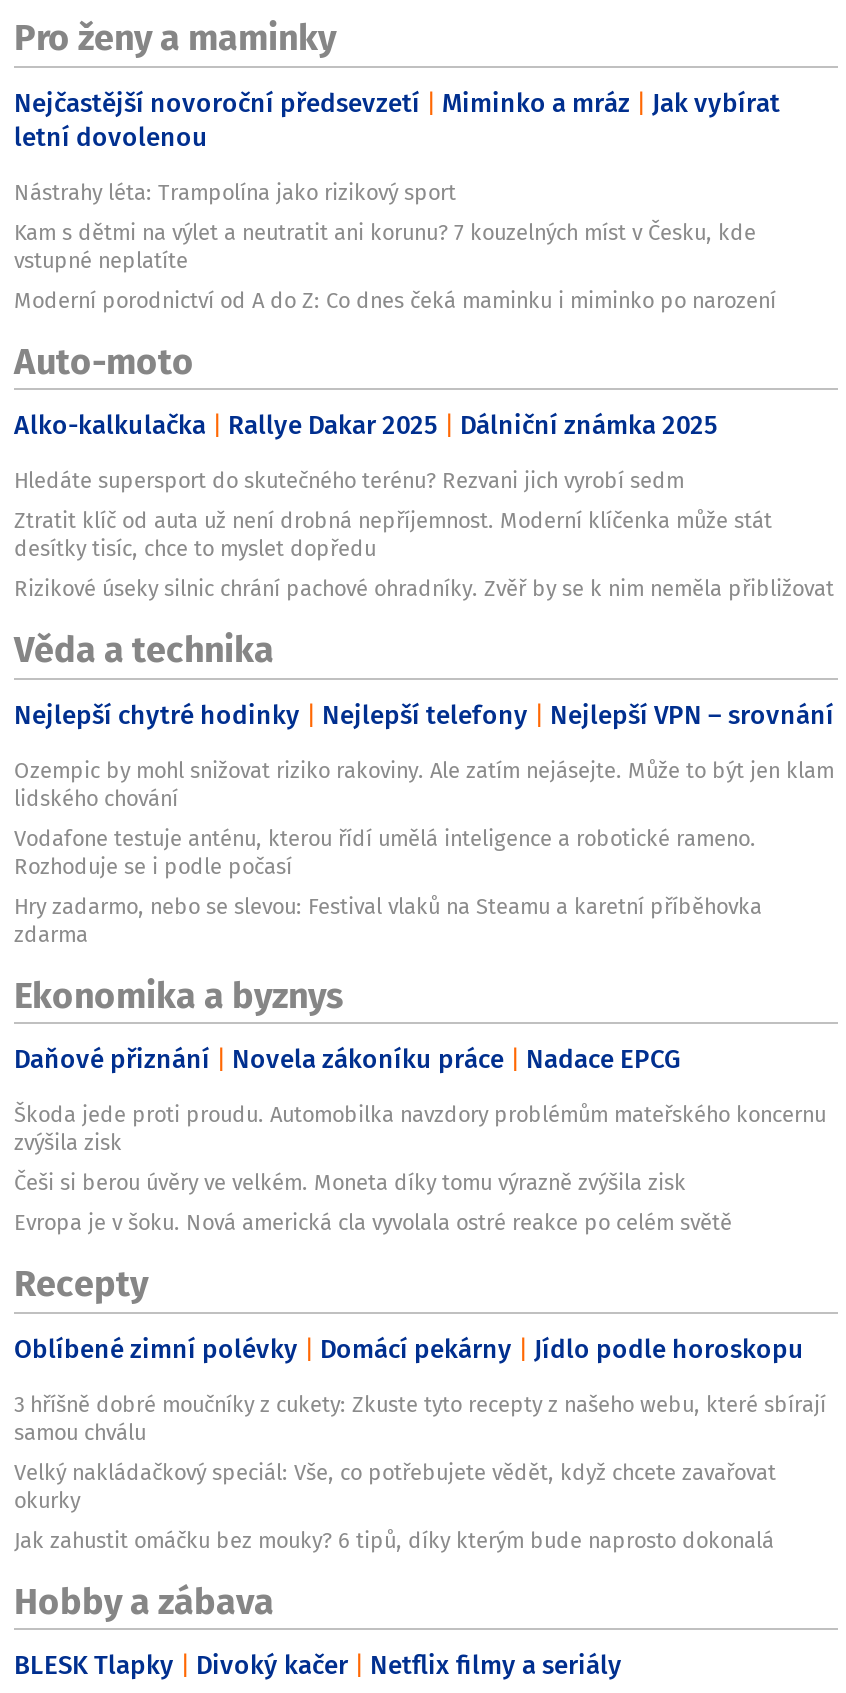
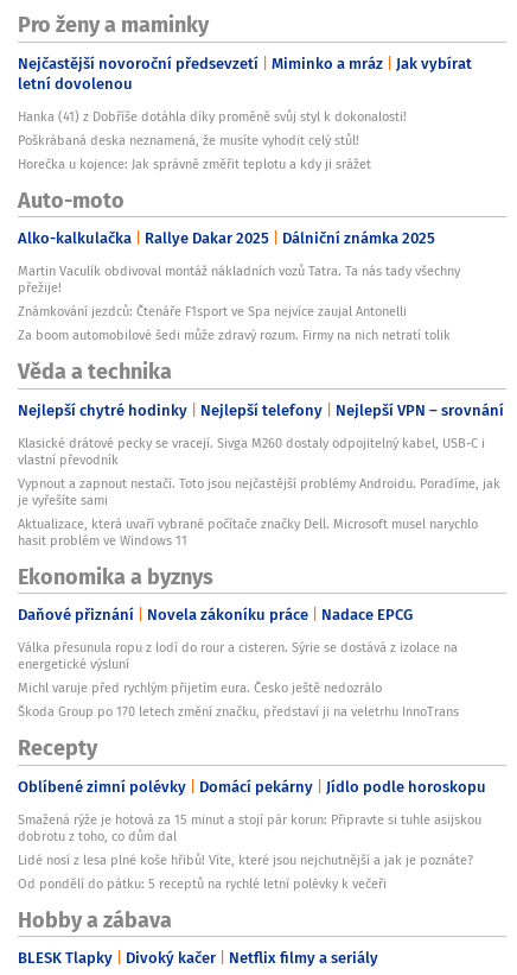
[14,175,776,315] Nástrahy léta: Trampolína jako rizikový sport | Kam s dětmi na výlet a neutratit ani korunu? 7 kouzelných míst v Česku, kde | vstupné neplatíte | Moderní porodnictví od A do Z: Co dnes čeká maminku i miminko po narození -> [18,106,407,173] Hanka (41) z Dobříše dotáhla díky proměně svůj styl k dokonalosti! | Poškrábaná deska neznamená, že musíte vyhodit celý stůl! | Horečka u kojence: Jak správně změřit teplotu a kdy ji srážet
[14,464,834,604] Hledáte supersport do skutečného terénu? Rezvani jich vyrobí sedm | Ztratit klíč od auta už není drobná nepříjemnost. Moderní klíčenka může stát | desítky tisíc, chce to myslet dopředu | Rizikové úseky silnic chrání pachové ohradníky. Zvěř by se k nim neměla přibližovat -> [18,261,460,345] Martin Vaculík obdivoval montáž nákladních vozů Tatra. Ta nás tady všechny | přežije! | Známkování jezdců: Čtenáře F1sport ve Spa nejvíce zaujal Antonelli | Za boom automobilové šedi může zdravý rozum. Firmy na nich netratí tolik
[14,753,834,949] Ozempic by mohl snižovat riziko rakoviny. Ale zatím nejásejte. Může to být jen klam | lidského chování | Vodafone testuje anténu, kterou řídí umělá inteligence a robotické rameno. | Rozhoduje se i podle počasí | Hry zadarmo, nebo se slevou: Festival vlaků na Steamu a karetní příběhovka | zdarma -> [18,433,500,549] Klasické drátové pecky se vracejí. Sivga M260 dostaly odpojitelný kabel, USB-C i | vlastní převodník | Vypnout a zapnout nestačí. Toto jsou nejčastější problémy Androidu. Poradíme, jak | je vyřešíte sami | Aktualizace, která uvaří vybrané počítače značky Dell. Microsoft musel narychlo | hasit problém ve Windows 11
[14,1098,826,1238] Škoda jede proti proudu. Automobilka navzdory problémům mateřského koncernu | zvýšila zisk | Češi si berou úvěry ve velkém. Moneta díky tomu výrazně zvýšila zisk | Evropa je v šoku. Nová americká cla vyvolala ostré reakce po celém světě -> [18,638,459,721] Válka přesunula ropu z lodí do rour a cisteren. Sýrie se dostává z izolace na | energetické výsluní | Michl varuje před rychlým přijetím eura. Česko ještě nedozrálo | Škoda Group po 170 letech změní značku, představí ji na veletrhu InnoTrans
[14,1387,826,1555] 3 hříšně dobré moučníky z cukety: Zkuste tyto recepty z našeho webu, které sbírají | samou chválu | Velký nakládačkový speciál: Vše, co potřebujete vědět, když chcete zavařovat | okurky | Jak zahustit omáčku bez mouky? 6 tipů, díky kterým bude naprosto dokonalá -> [18,809,481,893] Smažená rýže je hotová za 15 minut a stojí pár korun: Připravte si tuhle asijskou | dobrotu z toho, co dům dal | Lidé nosí z lesa plné koše hřibů! Víte, které jsou nejchutnější a jak je poznáte? | Od pondělí do pátku: 5 receptů na rychlé letní polévky k večeři

